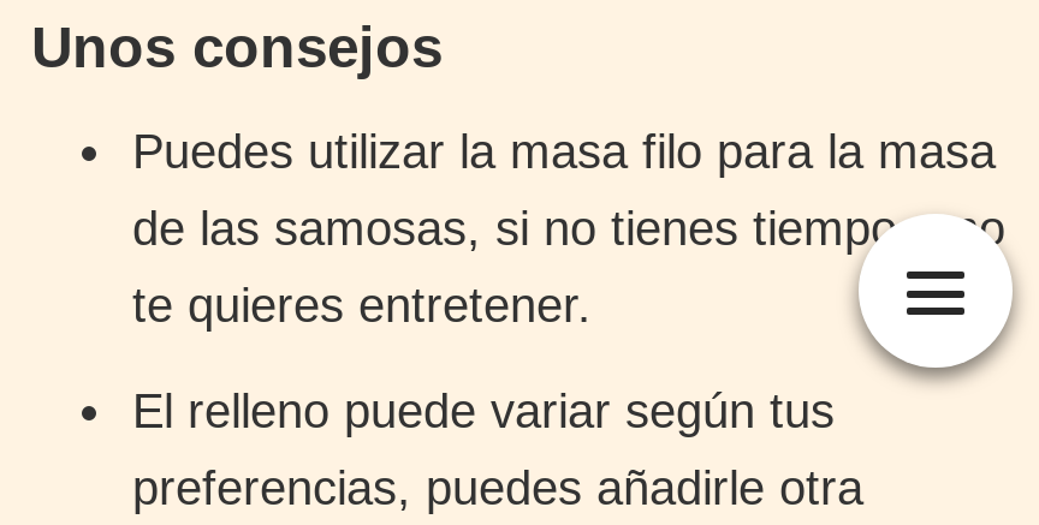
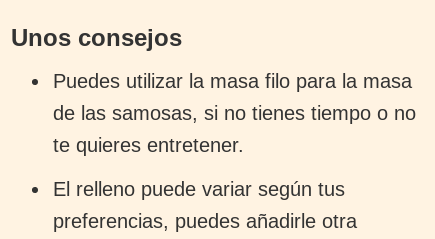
[849,262,1022,387] [image] -> none

